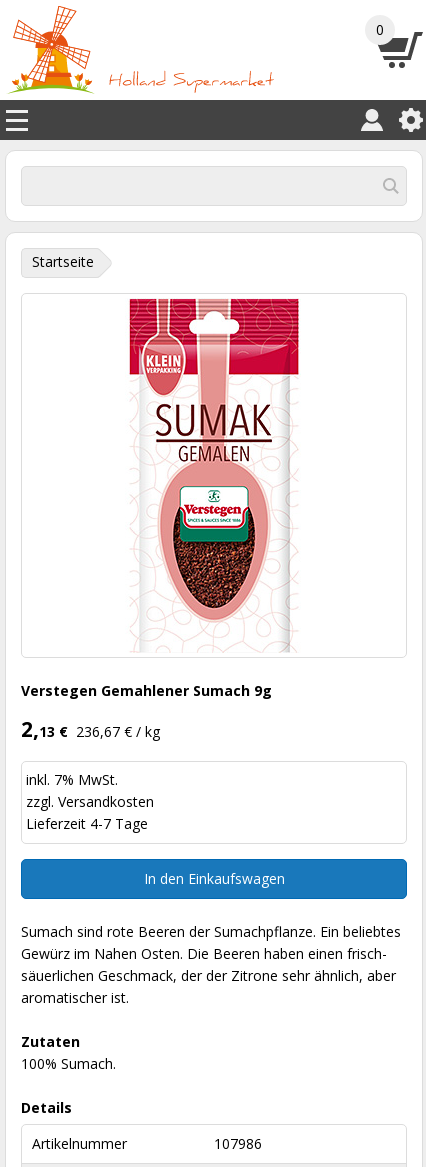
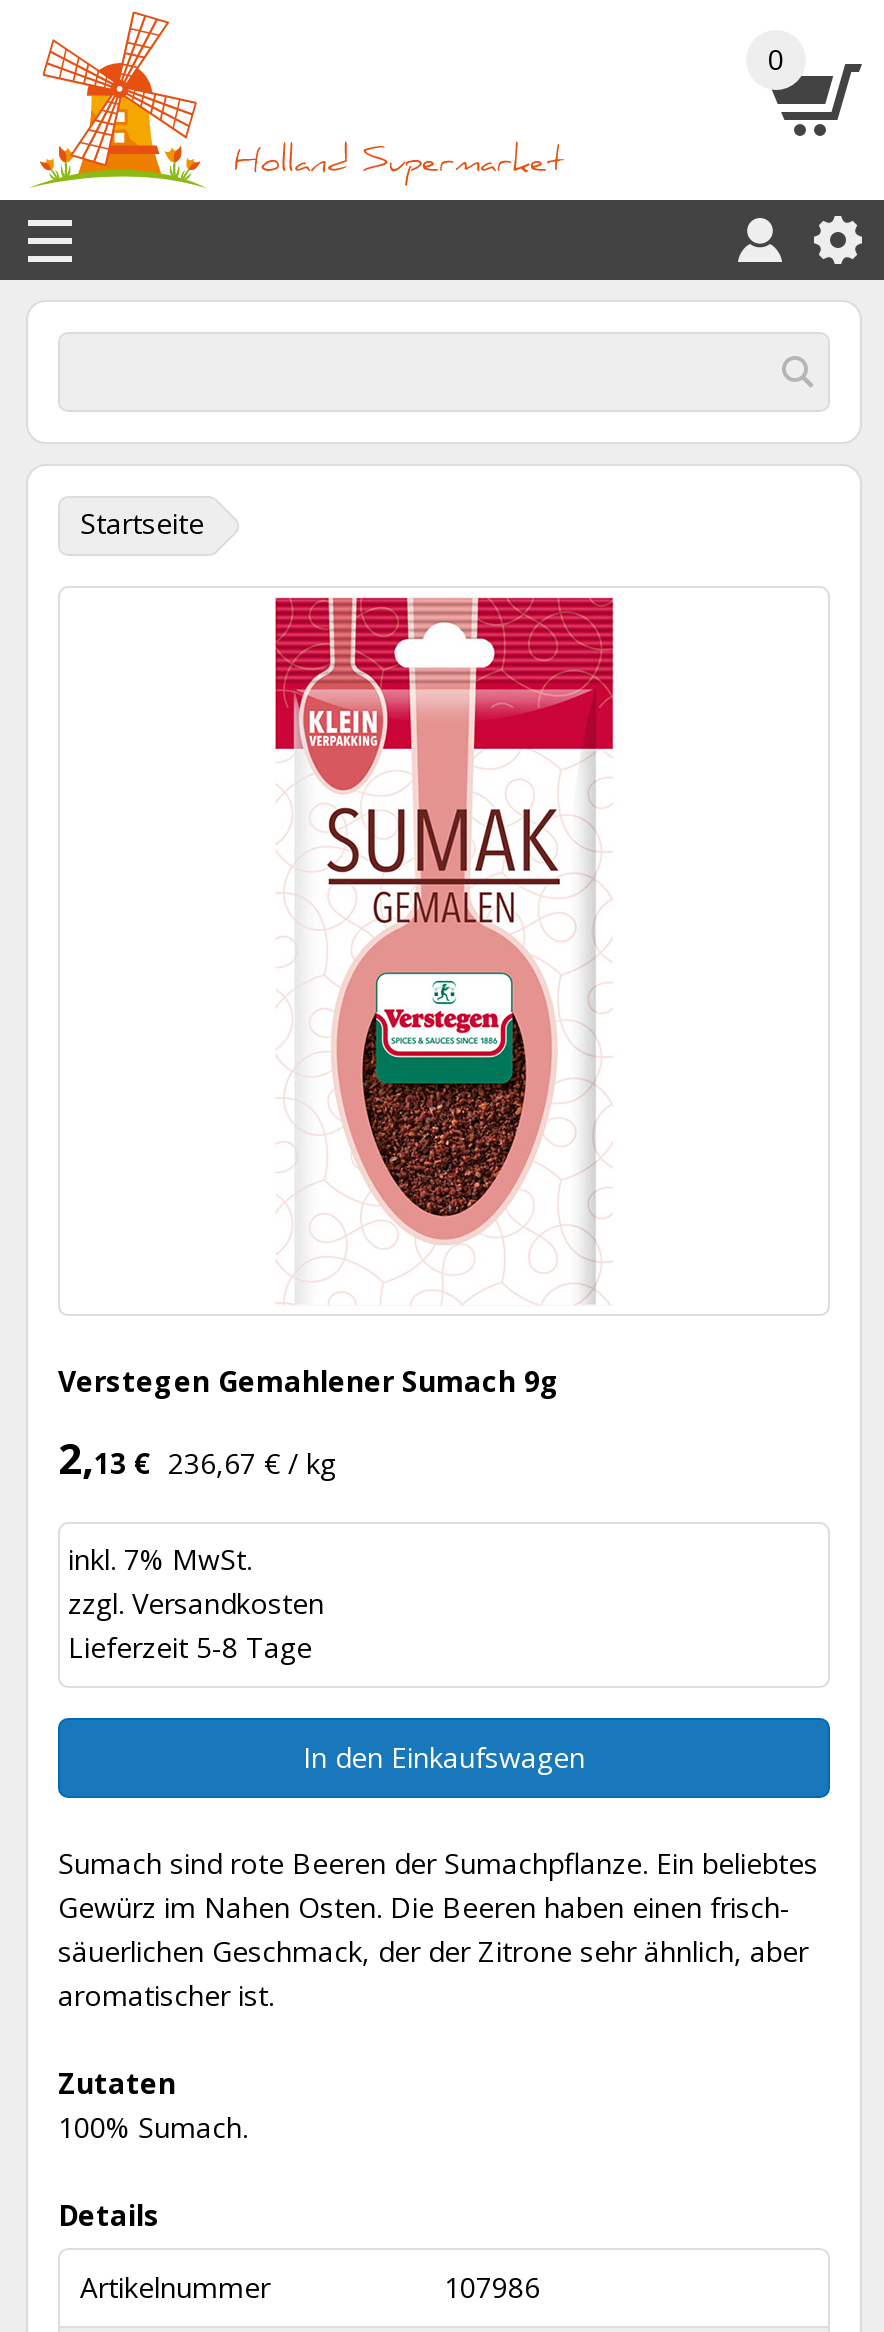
[26,814,148,833] Lieferzeit 4-7 Tage -> [68,1628,312,1666] Lieferzeit 5-8 Tage

